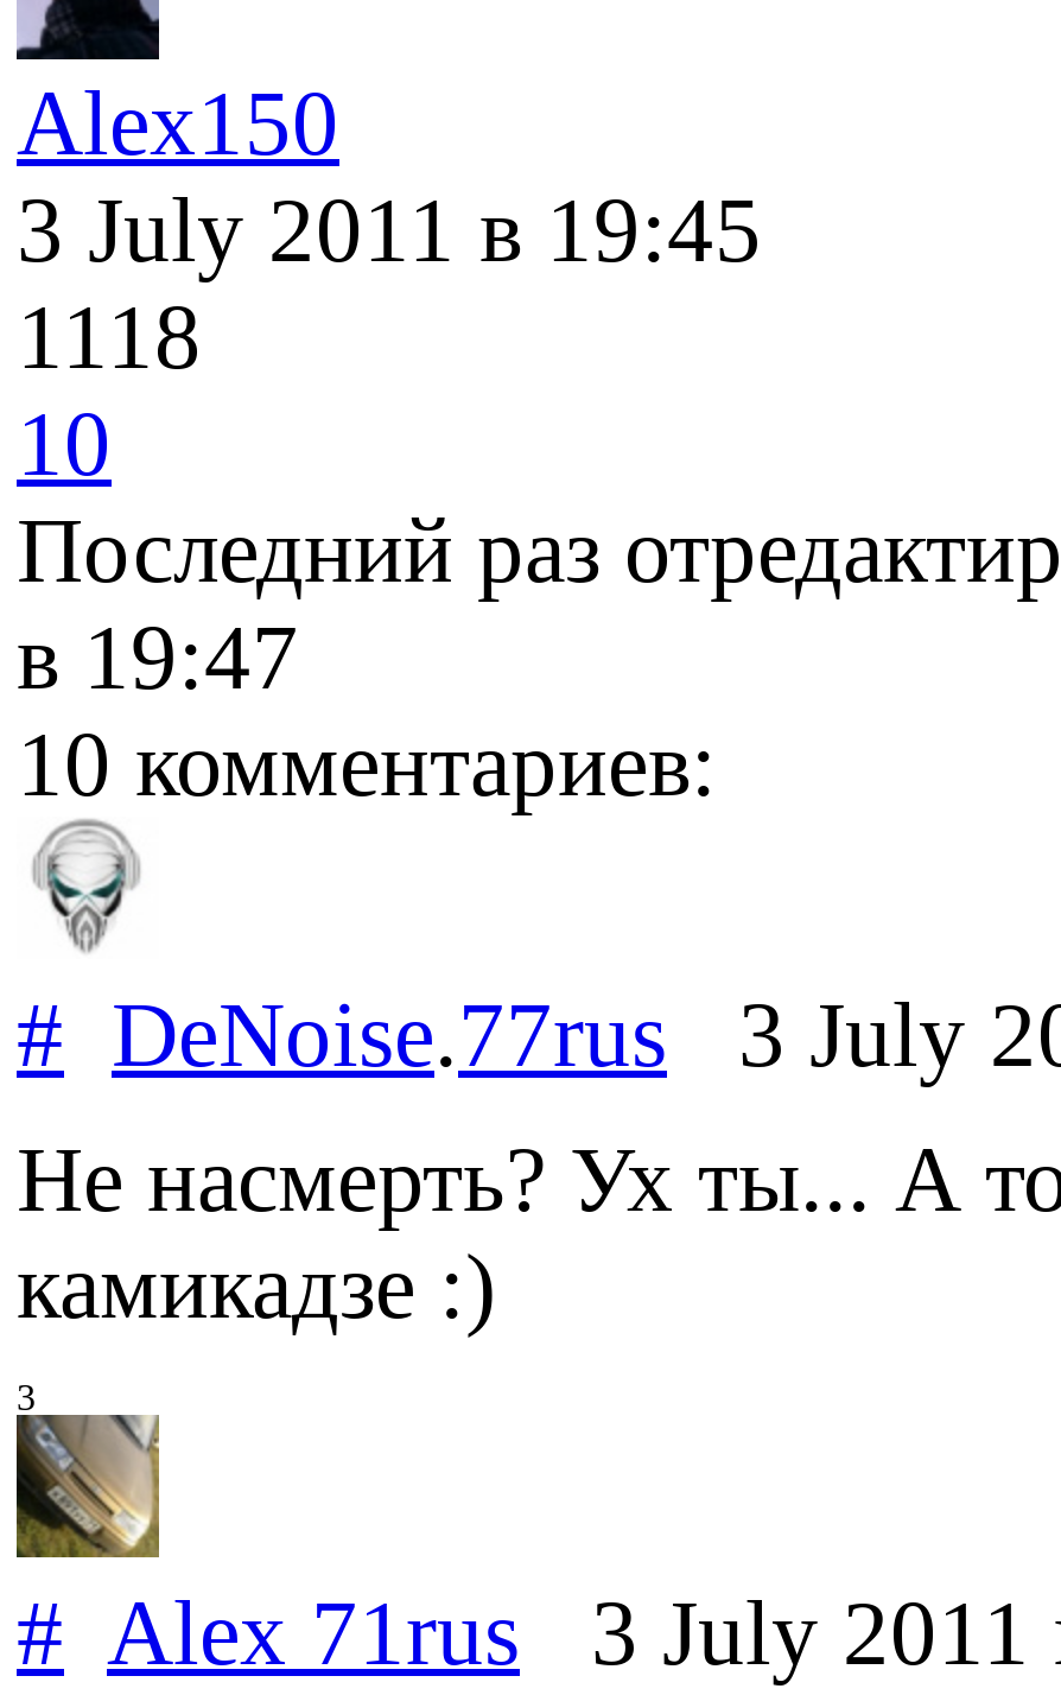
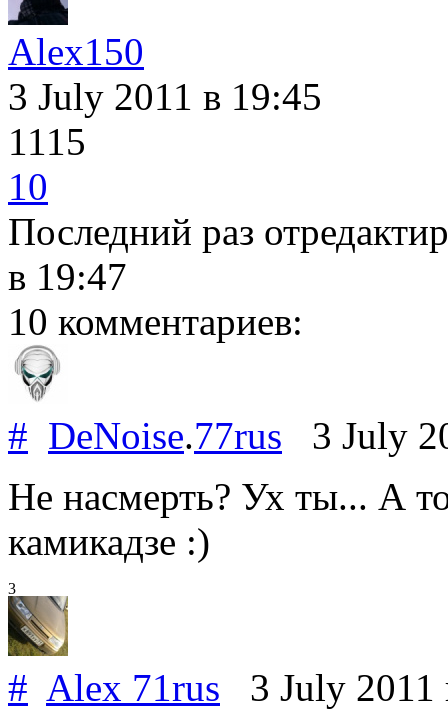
[17,285,202,387] 1118 -> [8,120,86,163] 1115

